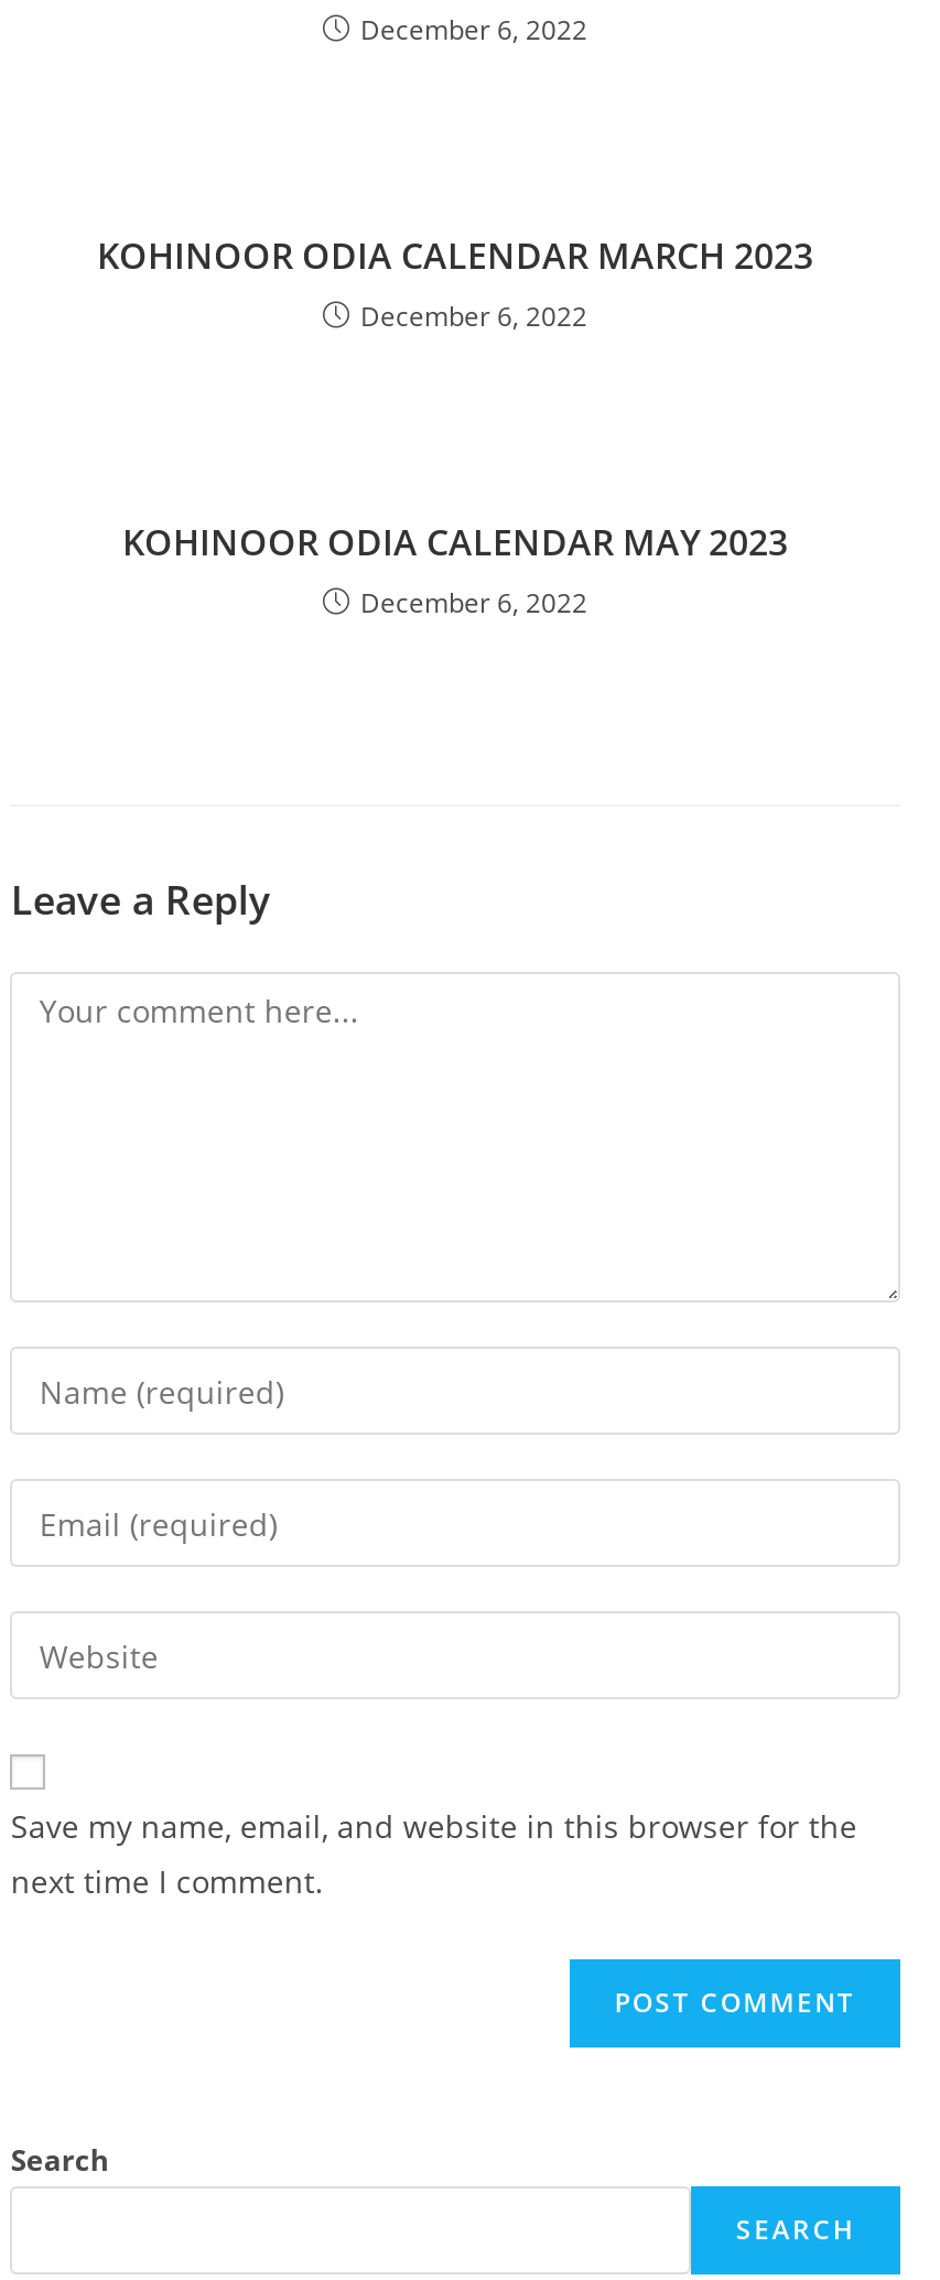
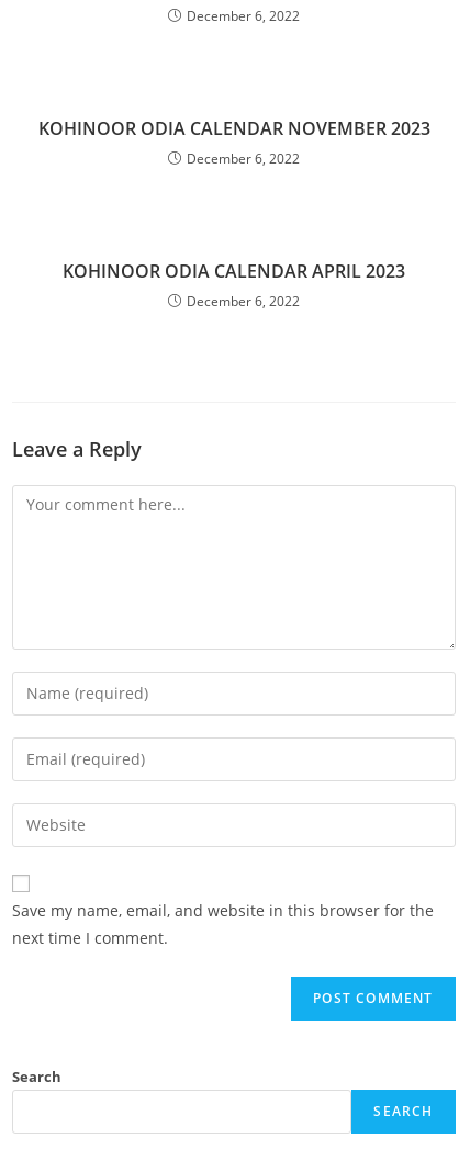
[97,232,813,281] KOHINOOR ODIA CALENDAR MARCH 2023 -> [38,116,430,140] KOHINOOR ODIA CALENDAR NOVEMBER 2023
[122,519,788,567] KOHINOOR ODIA CALENDAR MAY 2023 -> [63,259,405,283] KOHINOOR ODIA CALENDAR APRIL 2023

